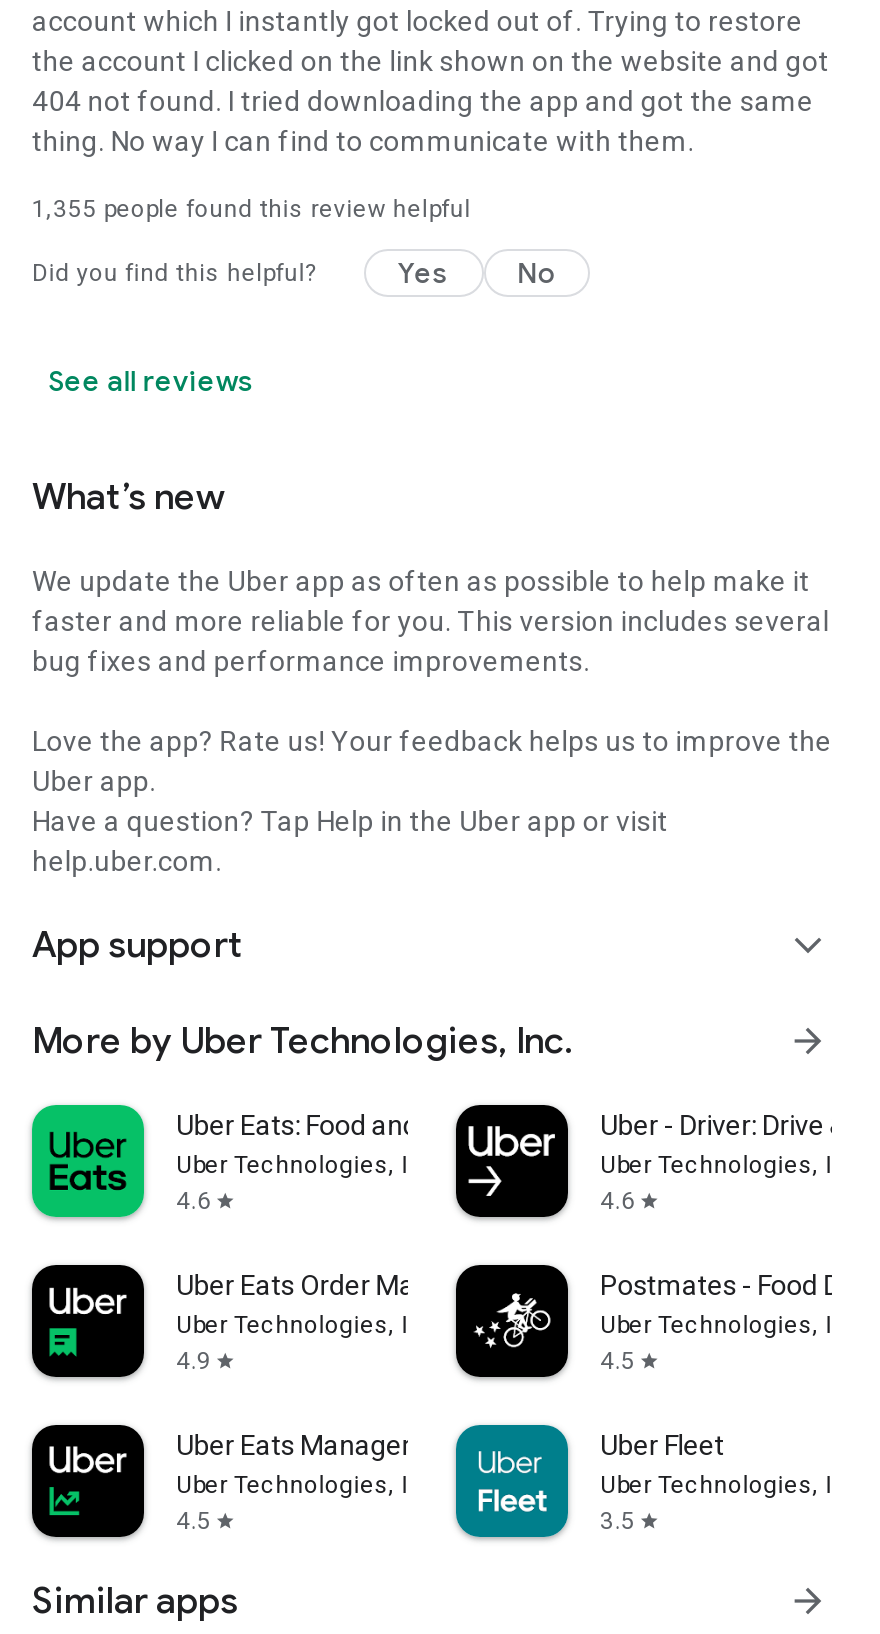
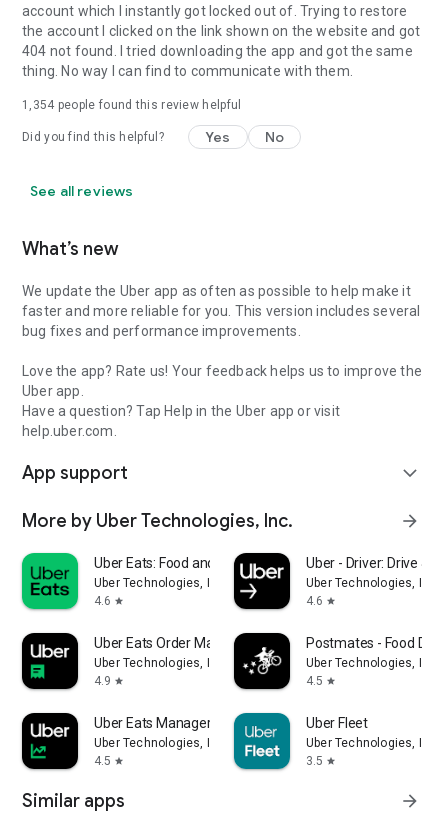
[32,195,471,223] 1,355 people found this review helpful -> [22,98,241,112] 1,354 people found this review helpful

